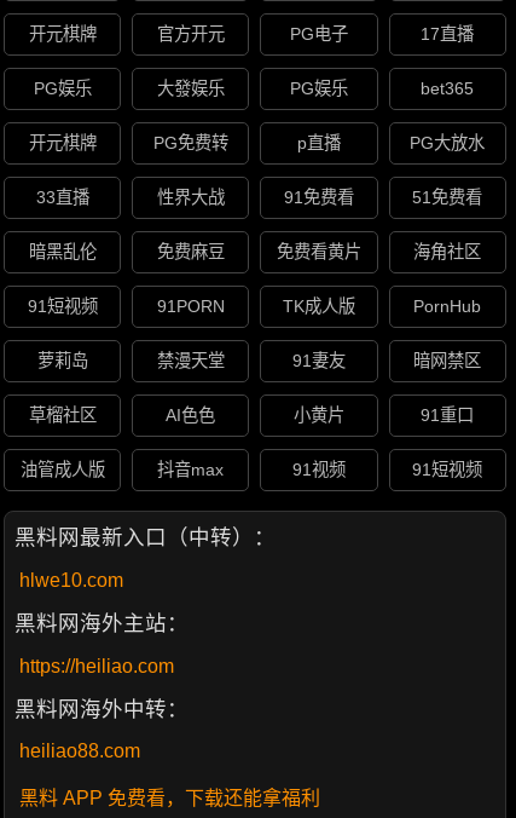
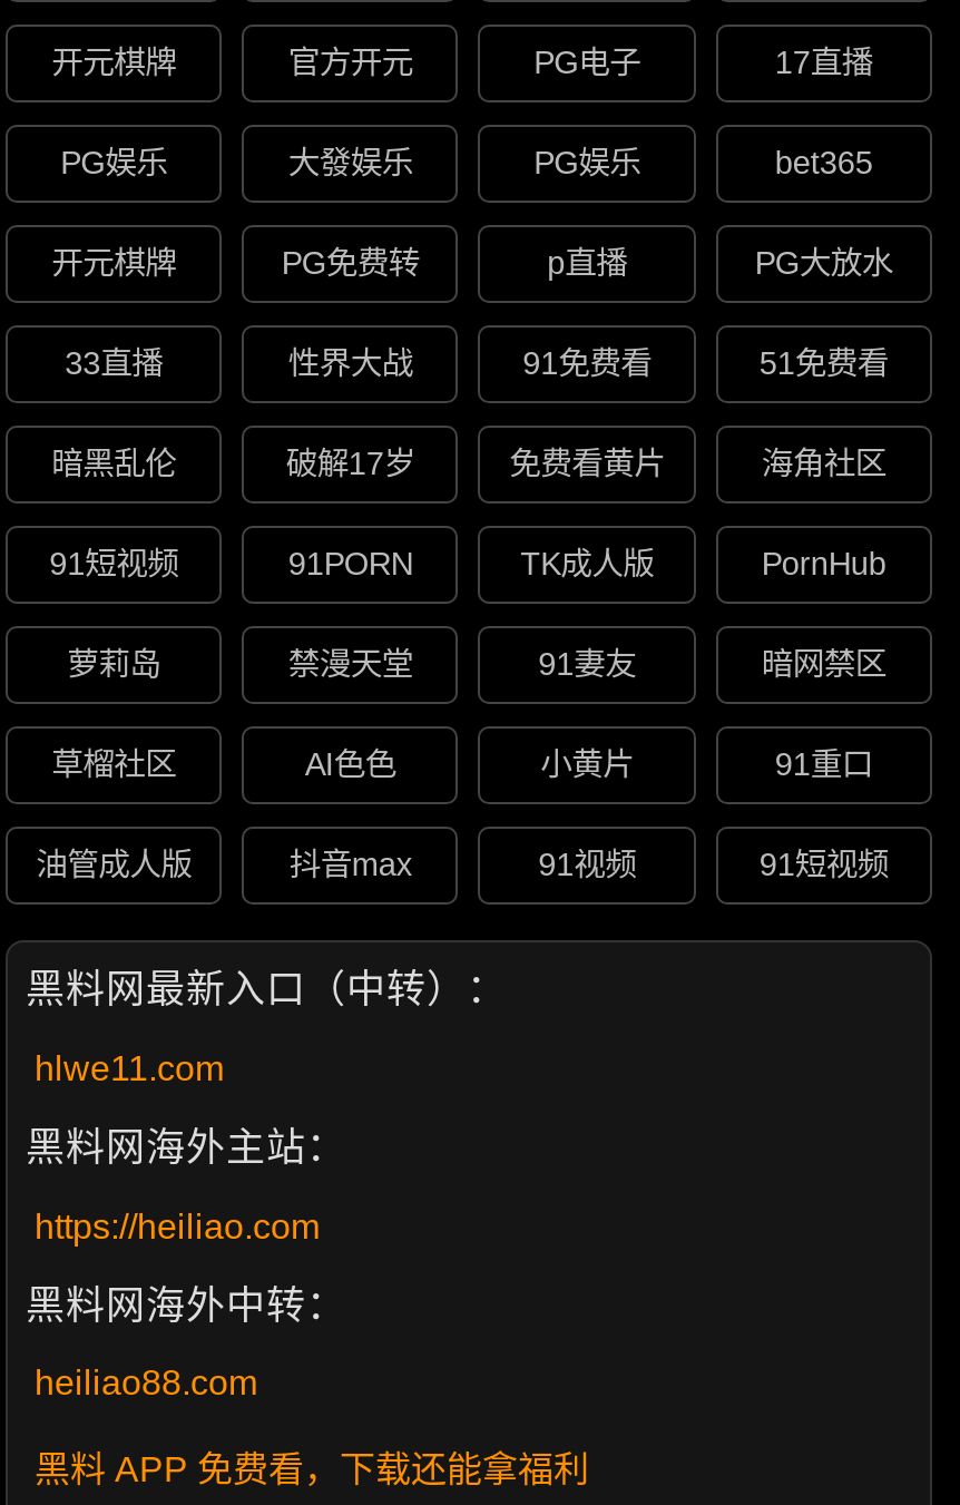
[157,242,225,262] 免费麻豆 -> [286,446,415,482] 破解17岁
[19,570,123,590] hlwe10.com -> [35,1049,224,1087] hlwe11.com

